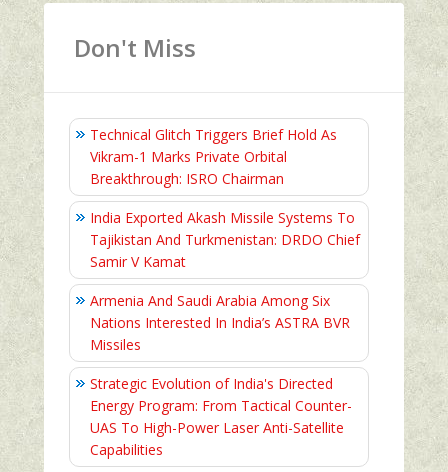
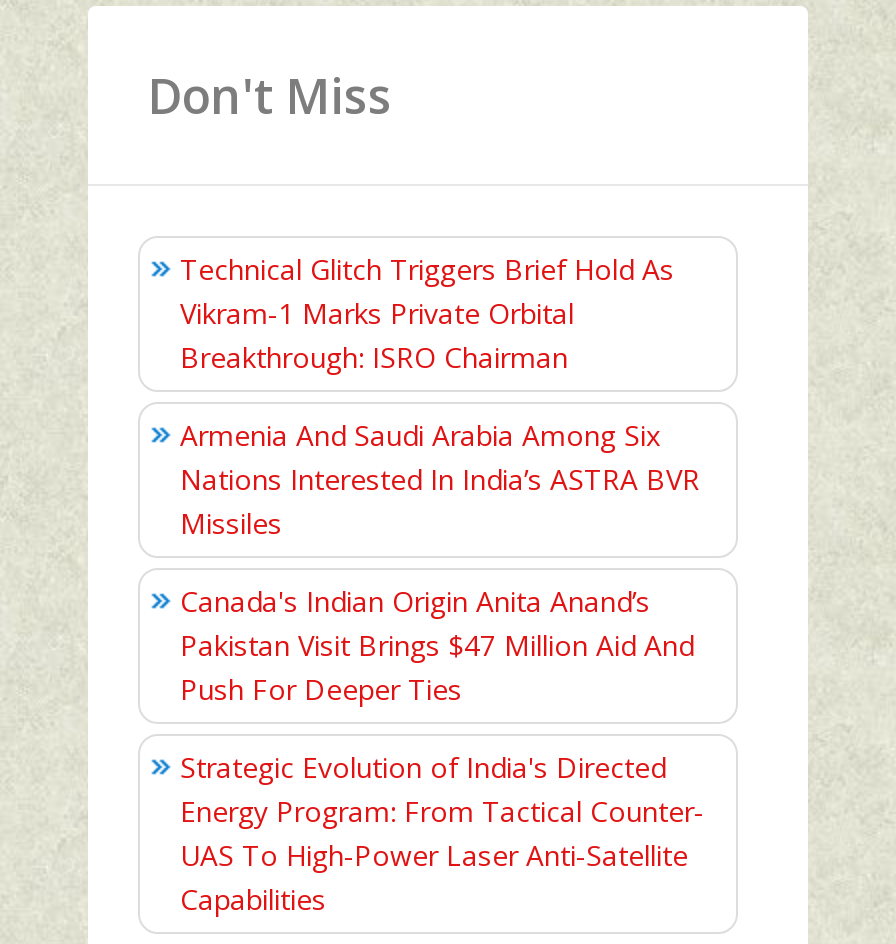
[90,208,360,271] India Exported Akash Missile Systems To | Tajikistan And Turkmenistan: DRDO Chief | Samir V Kamat -> none
moved [90,291,350,354] -> [180,416,700,542]: Armenia And Saudi Arabia Among Six | Nations Interested In India’s ASTRA BVR | Missiles
none -> [180,582,694,708] Canada's Indian Origin Anita Anand’s | Pakistan Visit Brings $47 Million Aid And | Push For Deeper Ties

